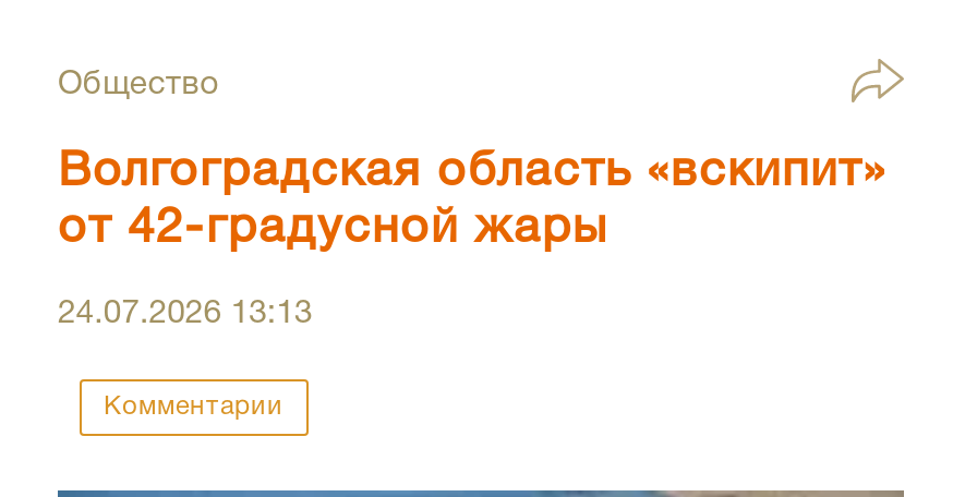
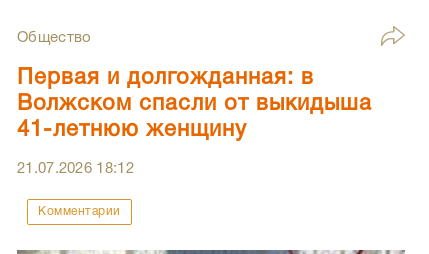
[58,149,886,250] Волгоградская область «вскипит» | от 42-градусной жары -> [17,68,372,140] Первая и долгожданная: в | Волжском спасли от выкидыша | 41-летнюю женщину
[58,298,313,328] 24.07.2026 13:13 -> [17,162,134,176] 21.07.2026 18:12

